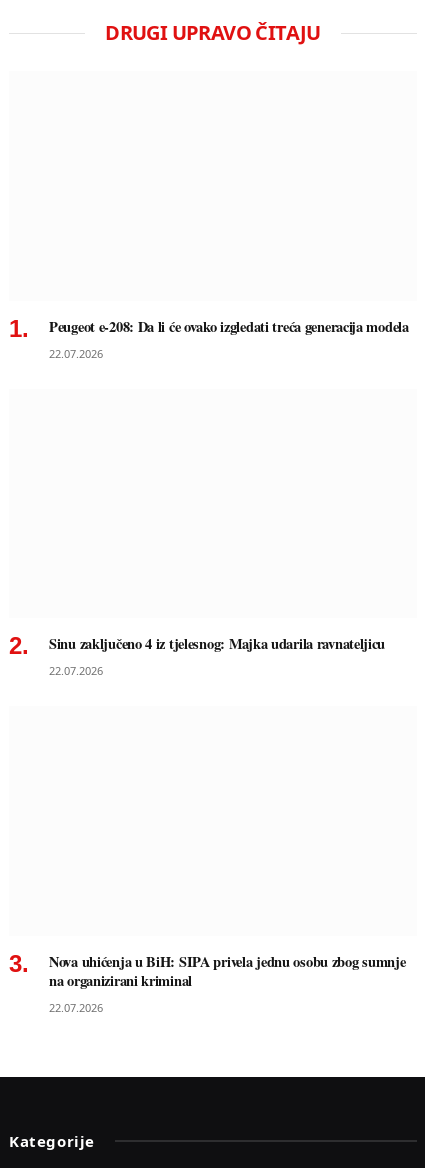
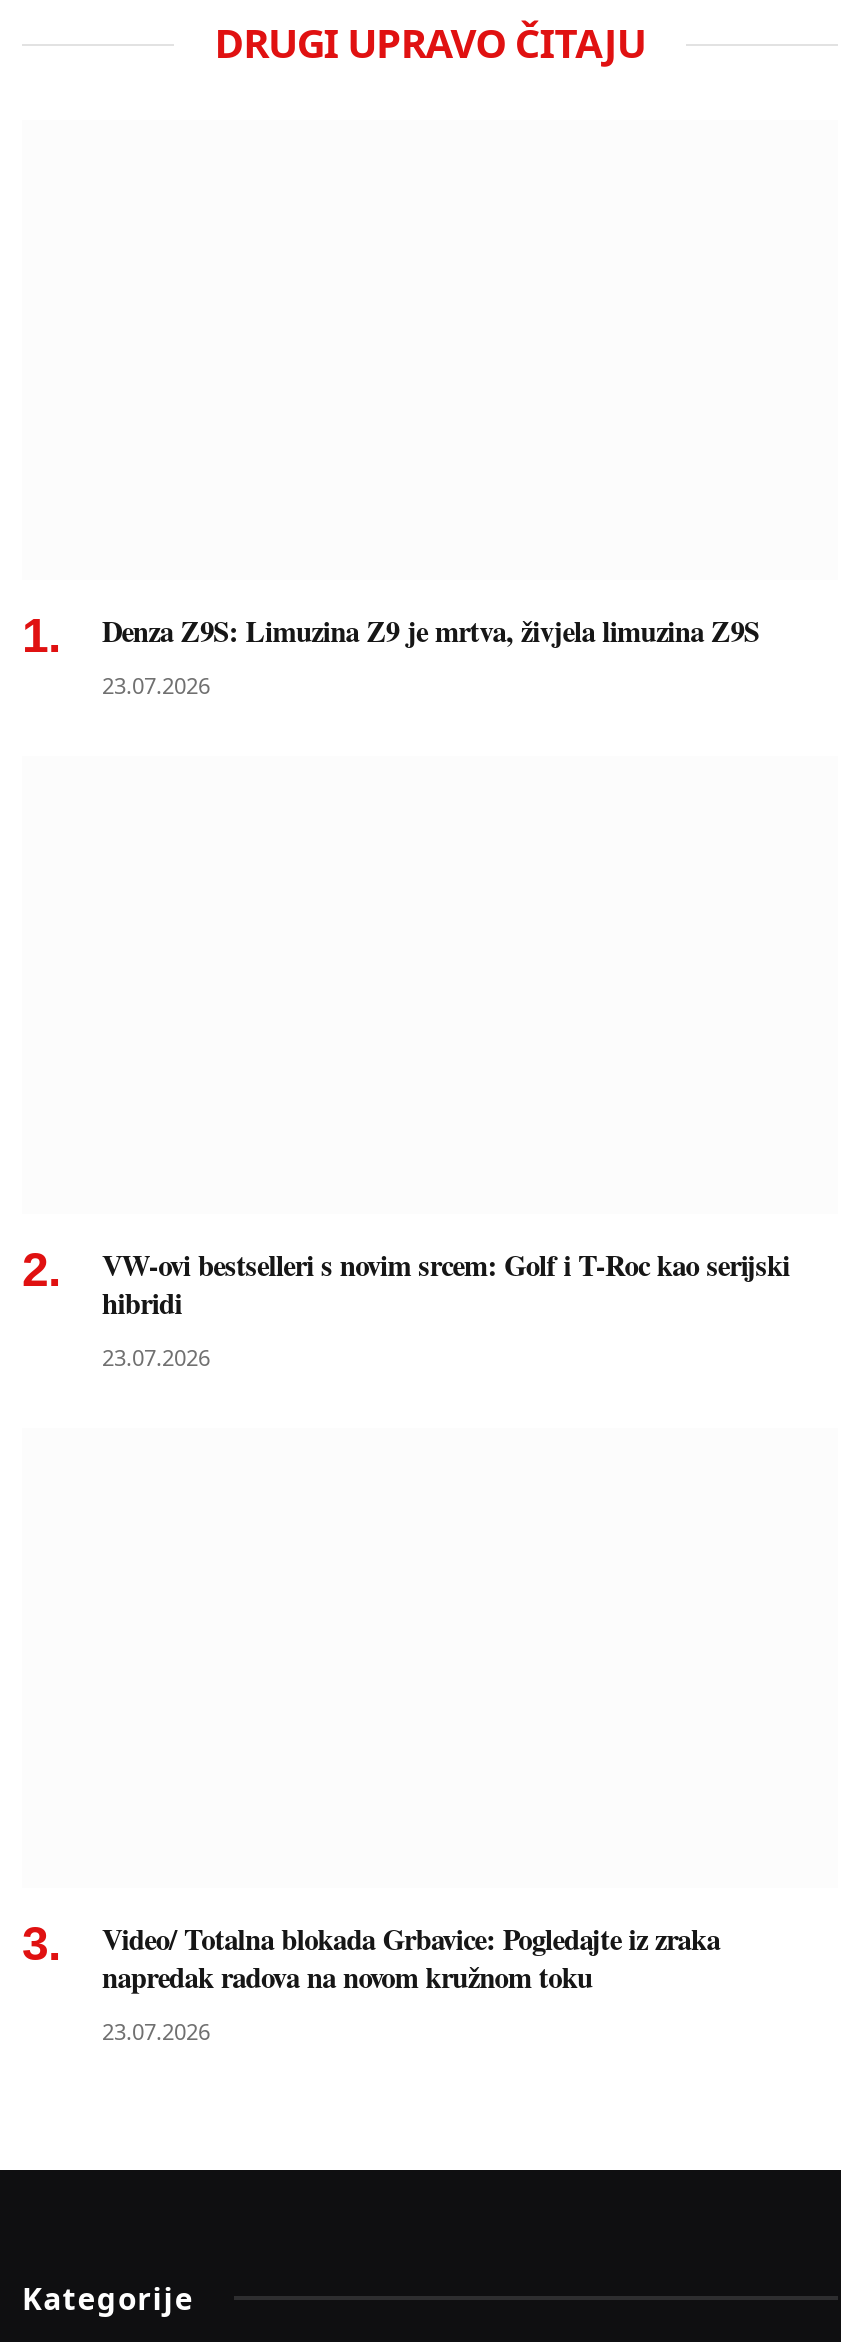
[49,316,409,361] Peugeot e-208: Da li će ovako izgledati treća generacija modela | 22.07.2026 -> [102,610,759,700] Denza Z9S: Limuzina Z9 je mrtva, živjela limuzina Z9S | 23.07.2026
[49,633,385,678] Sinu zaključeno 4 iz tjelesnog: Majka udarila ravnateljicu | 22.07.2026 -> [102,1245,790,1373] VW-ovi bestselleri s novim srcem: Golf i T-Roc kao serijski | hibridi | 23.07.2026
[49,951,405,1015] Nova uhićenja u BiH: SIPA privela jednu osobu zbog sumnje | na organizirani kriminal | 22.07.2026 -> [102,1918,720,2046] Video/ Totalna blokada Grbavice: Pogledajte iz zraka | napredak radova na novom kružnom toku | 23.07.2026

